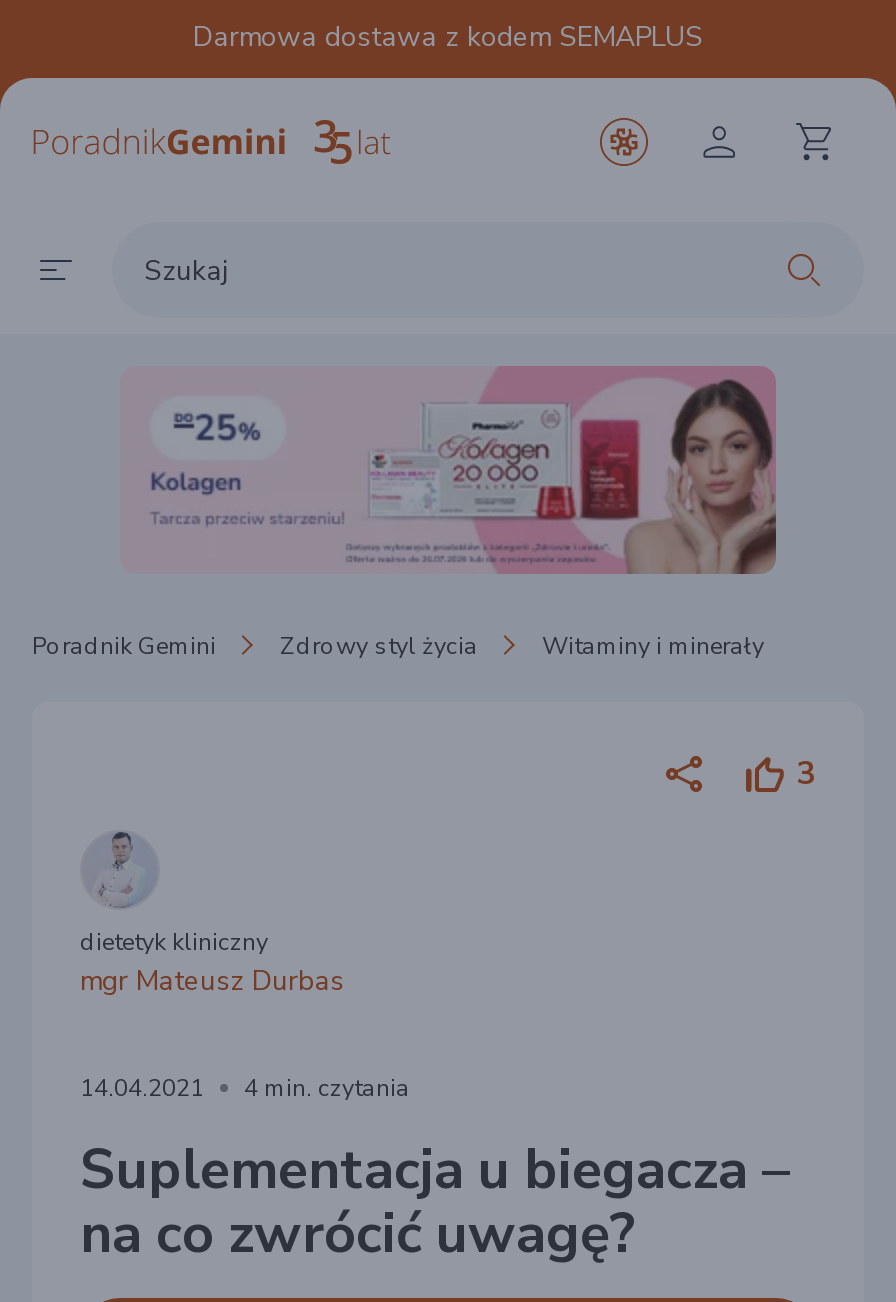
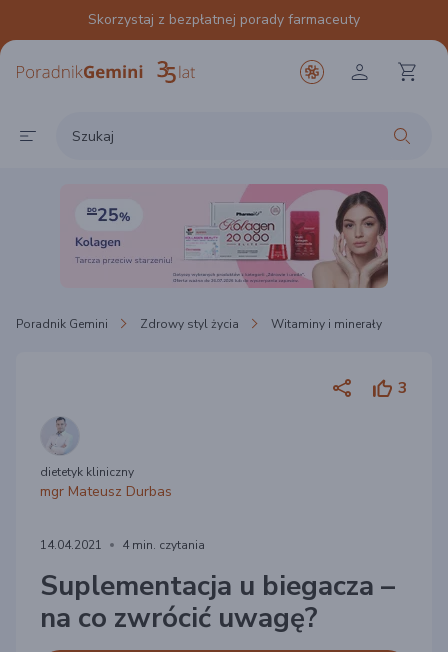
[193,18,703,56] Darmowa dostawa z kodem SEMAPLUS -> [88,10,360,29] Skorzystaj z bezpłatnej porady farmaceuty

